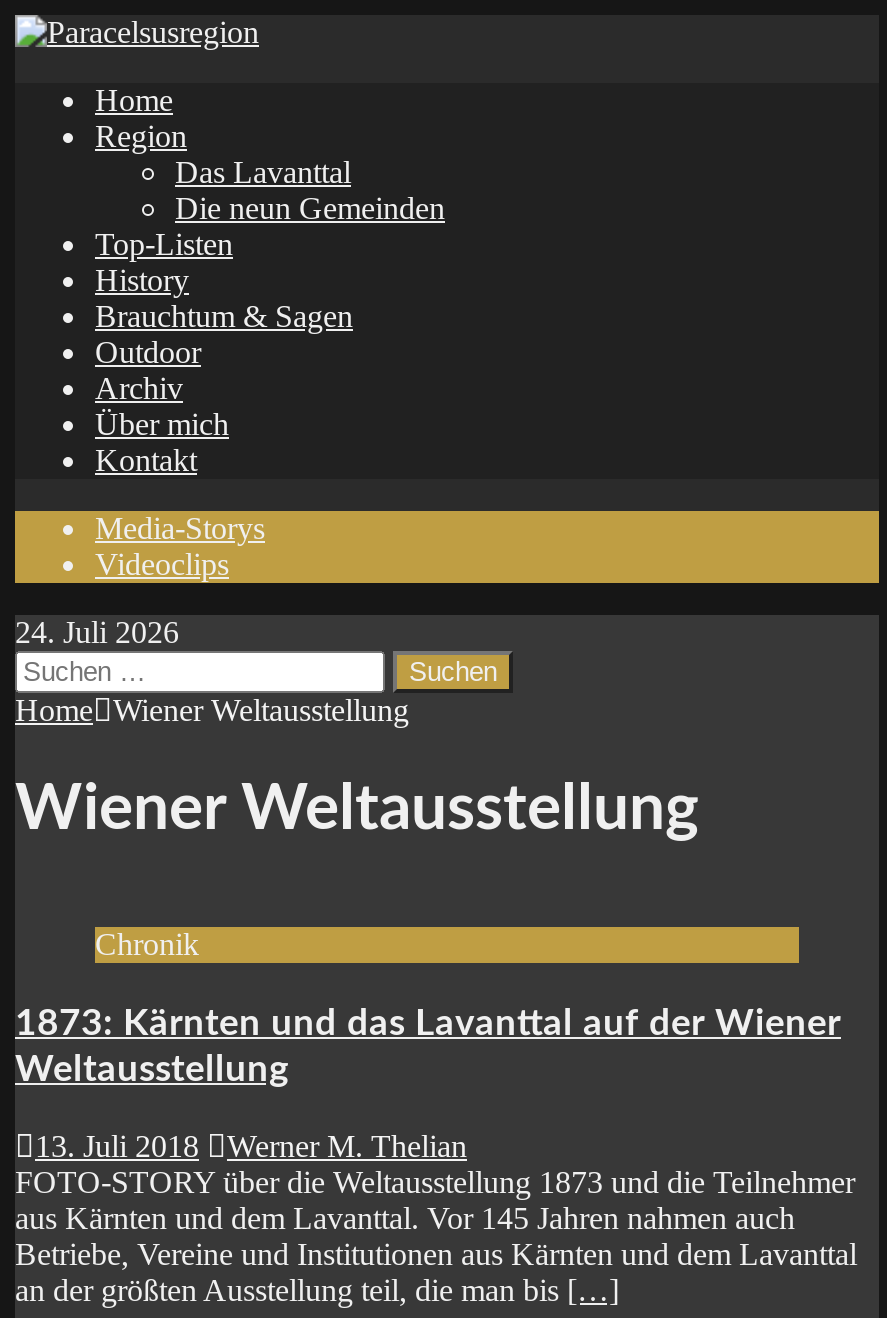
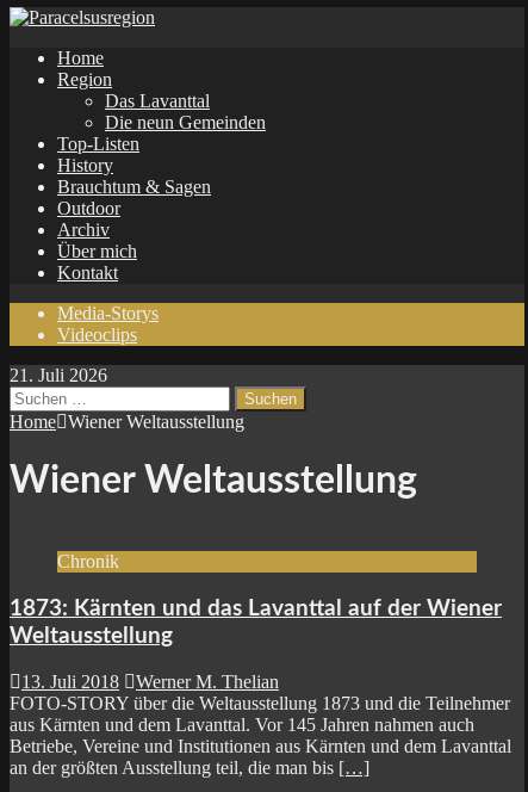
[15,615,179,649] 24. Juli 2026 -> [10,365,107,385] 21. Juli 2026

